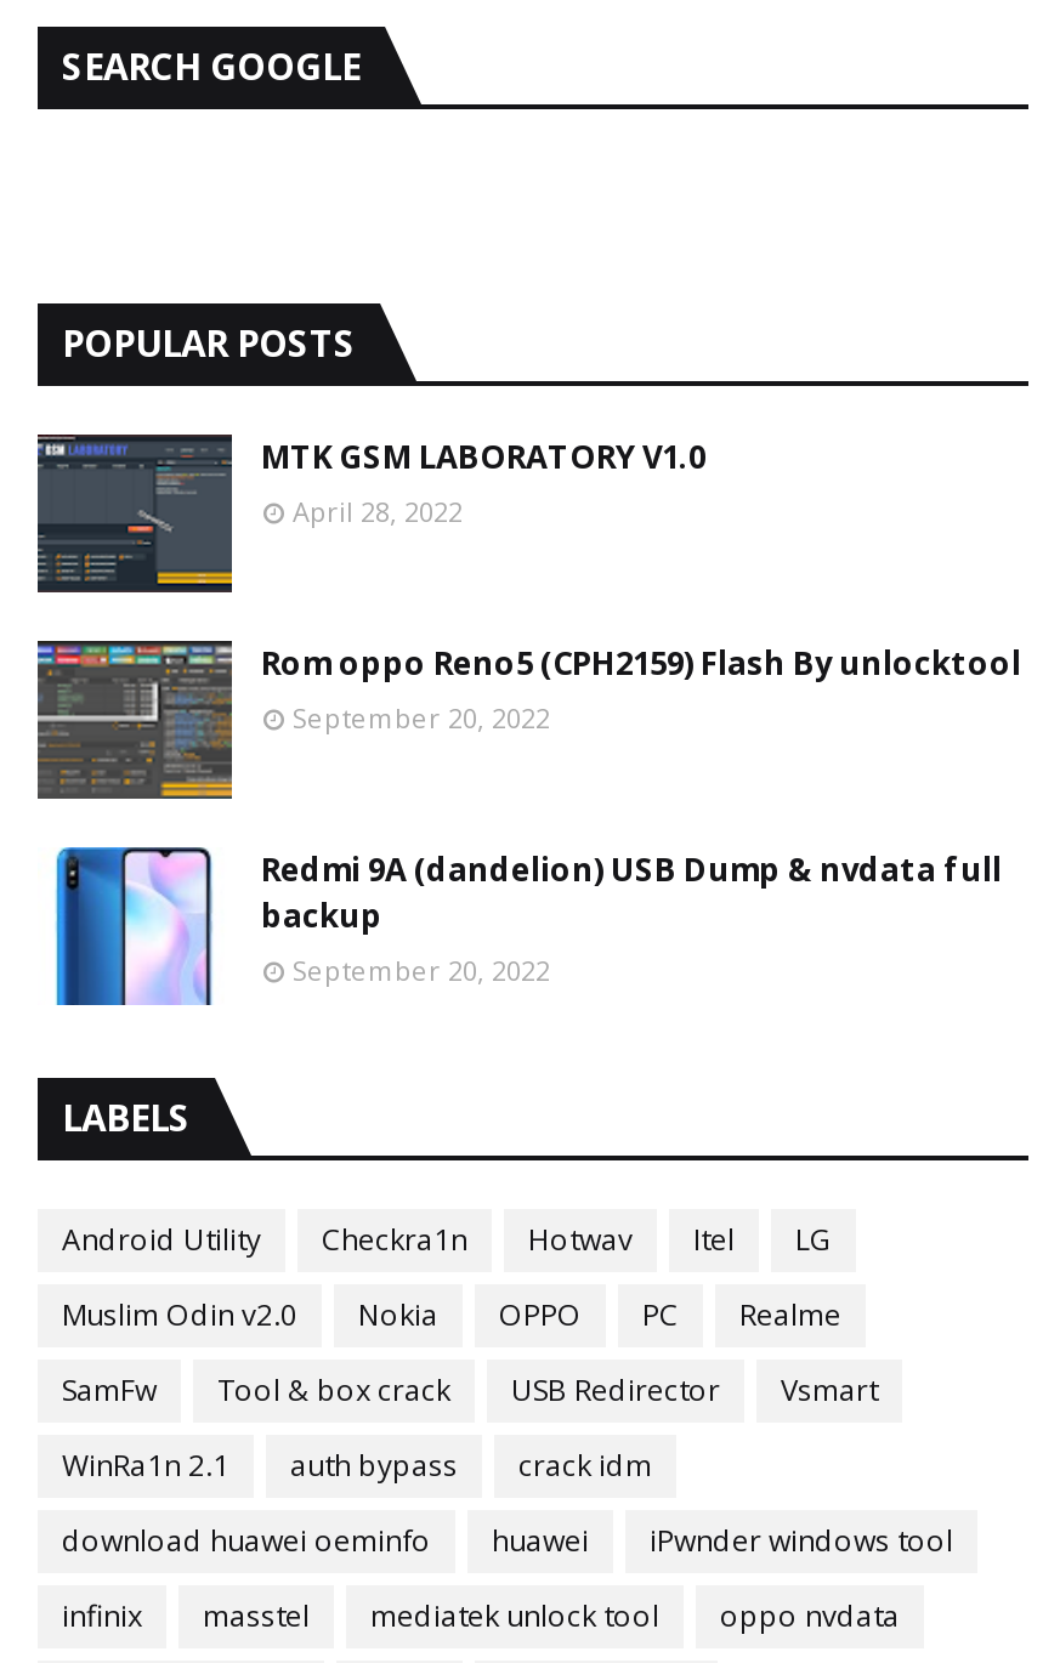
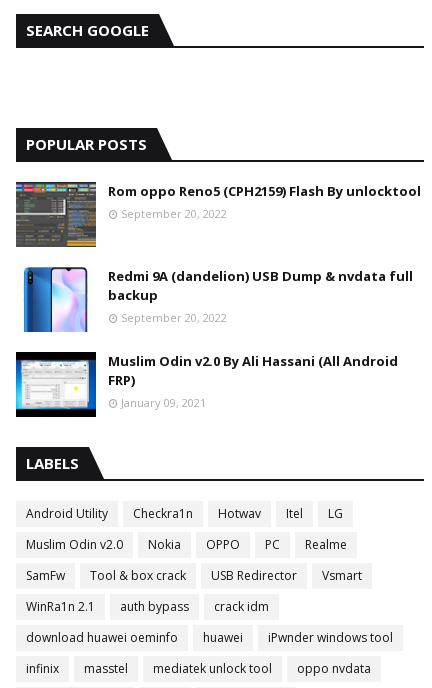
[38,435,705,592] [image] | MTK GSM LABORATORY V1.0 | April 28, 2022 -> none
moved [35,641,1021,988] -> [15,182,421,325]: [image] | Rom oppo Reno5 (CPH2159) Flash By unlocktool | September 20, 2022 | Redmi 9A (dandelion) USB Dump & nvdata full | backup | September 20, 2022
none -> [15,351,398,418] [image] | Muslim Odin v2.0 By Ali Hassani (All Android | FRP) | January 09, 2021

